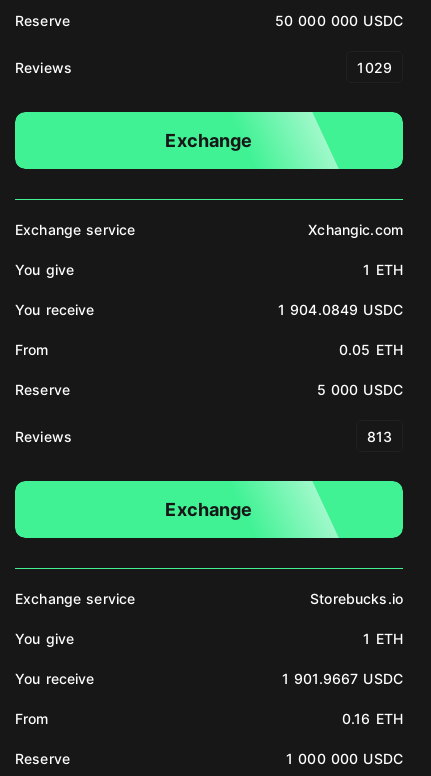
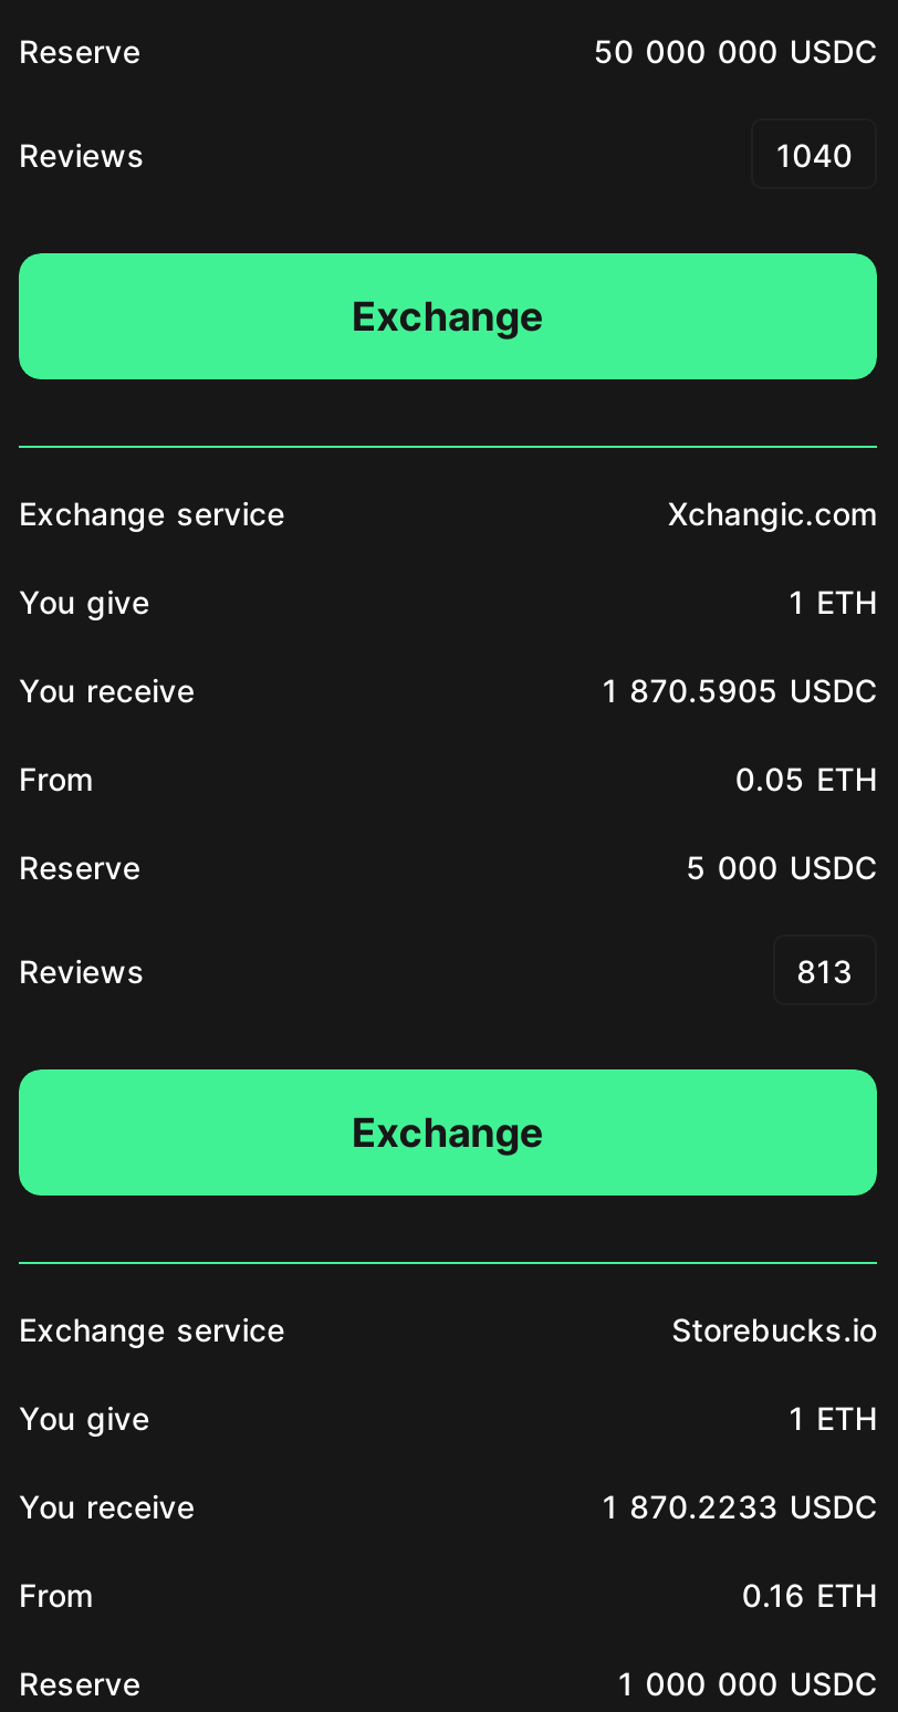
[357,59,392,76] 1029 -> [776,136,853,174] 1040
moved [254,111,339,170] -> [552,1067,733,1196]: [image]
[278,301,403,318] 1 904.0849 USDC -> [603,671,877,709] 1 870.5905 USDC
moved [254,480,339,539] -> [552,251,733,379]: [image]
[282,670,403,687] 1 901.9667 USDC -> [603,1487,877,1525] 1 870.2233 USDC

